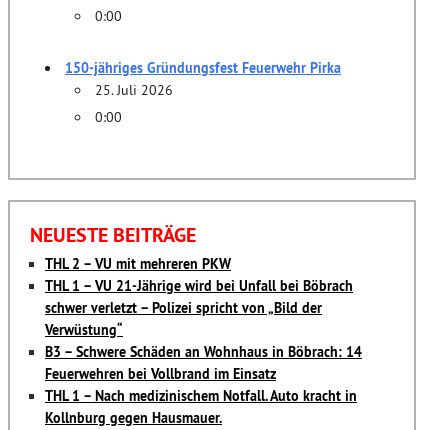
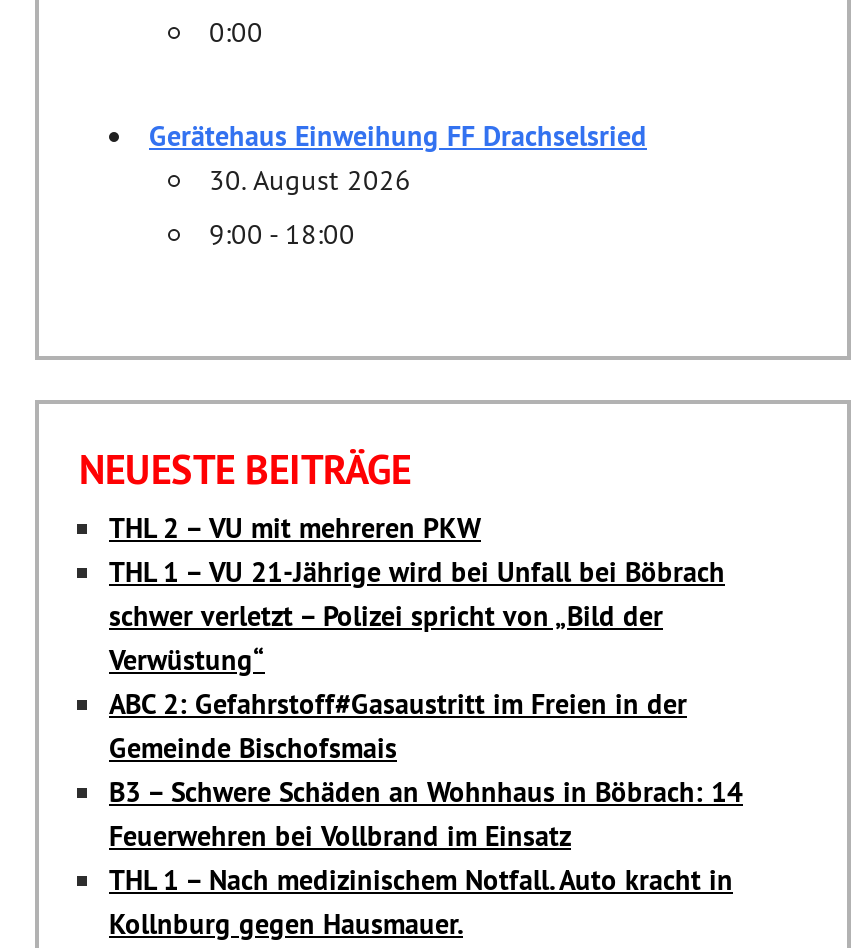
[65,59,341,99] 150-jähriges Gründungsfest Feuerwehr Pirka | 25. Juli 2026 -> [149,118,647,198] Gerätehaus Einweihung FF Drachselsried | 30. August 2026
[95,108,122,126] 0:00 -> [209,216,355,252] 9:00 - 18:00
none -> [109,686,687,766] ABC 2: Gefahrstoff#Gasaustritt im Freien in der | Gemeinde Bischofsmais

